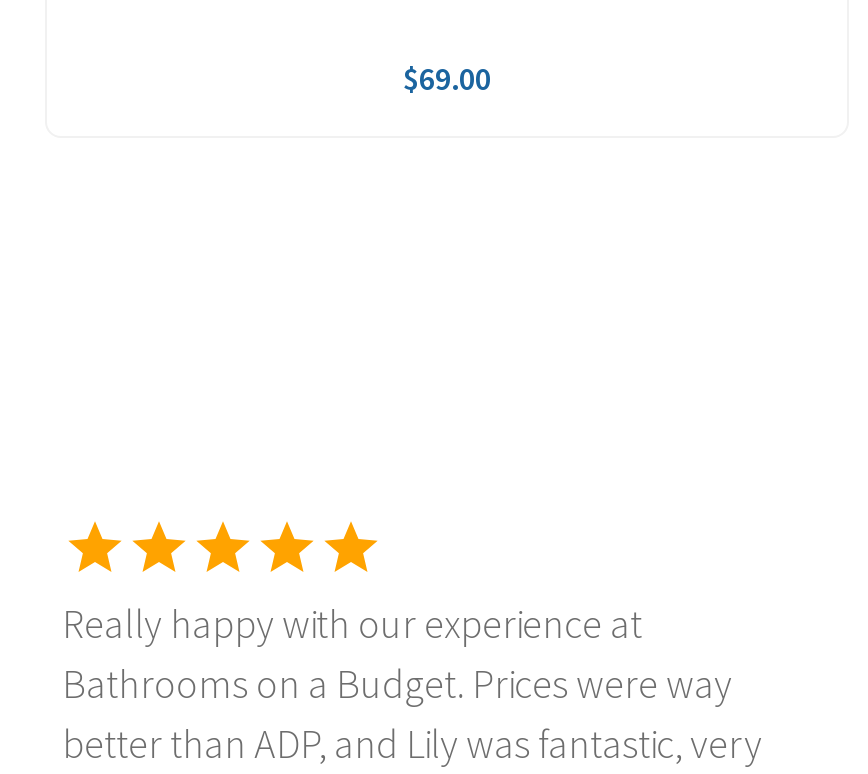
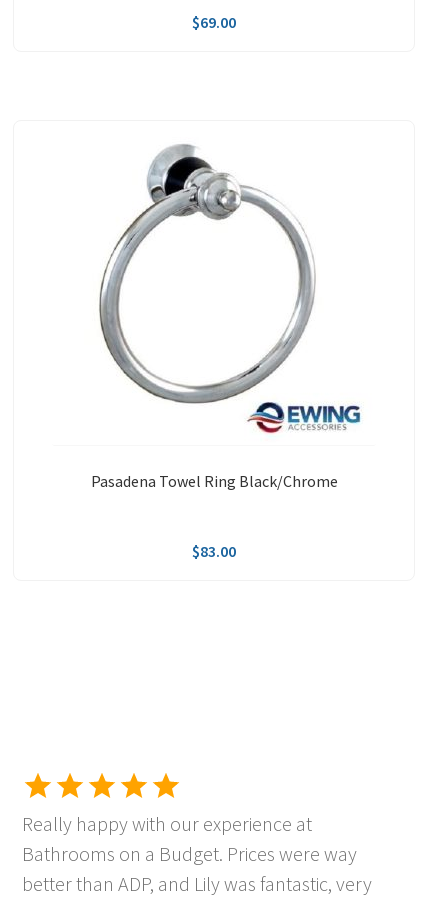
none -> [90,143,362,561] [image] | Pasadena Towel Ring Black/Chrome | $83.00

